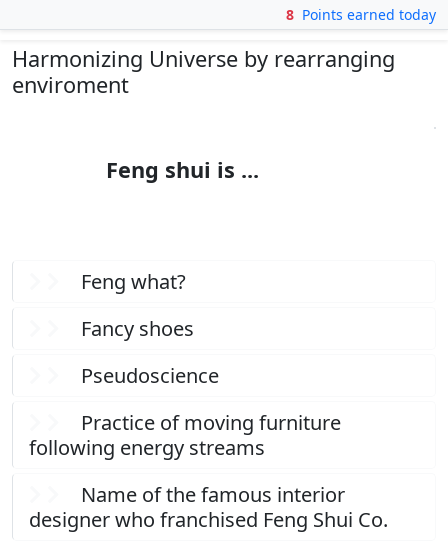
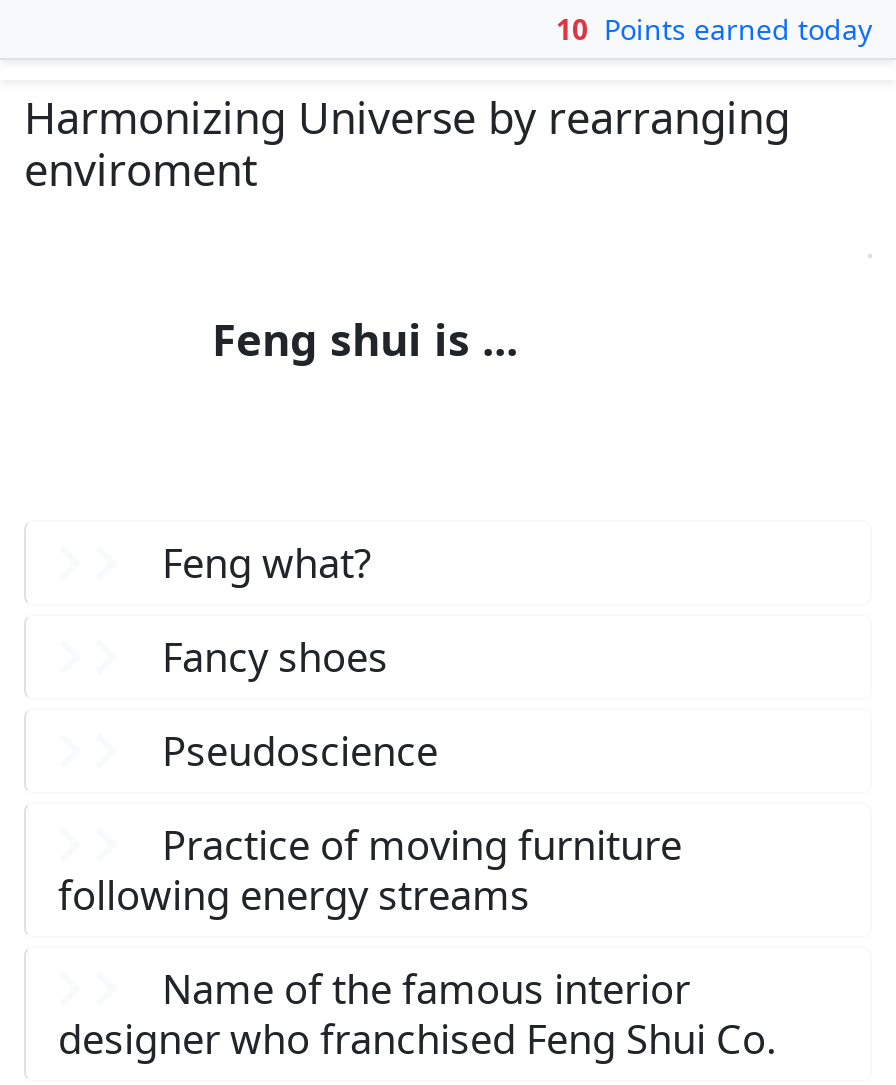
[286,5,436,24] 8 Points earned today -> [556,10,872,48] 10 Points earned today

